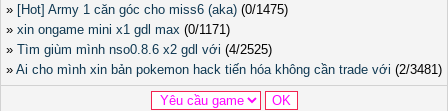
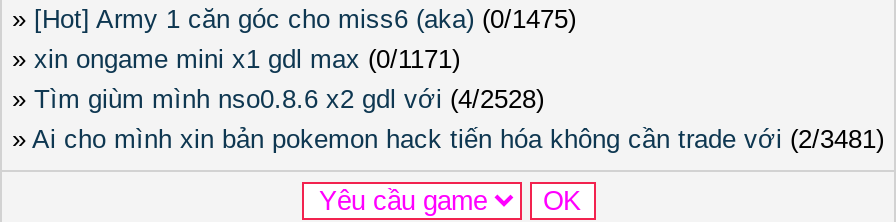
[6,42,272,57] » Tìm giùm mình nso0.8.6 x2 gdl với (4/2525) -> [12,85,544,115] » Tìm giùm mình nso0.8.6 x2 gdl với (4/2528)

